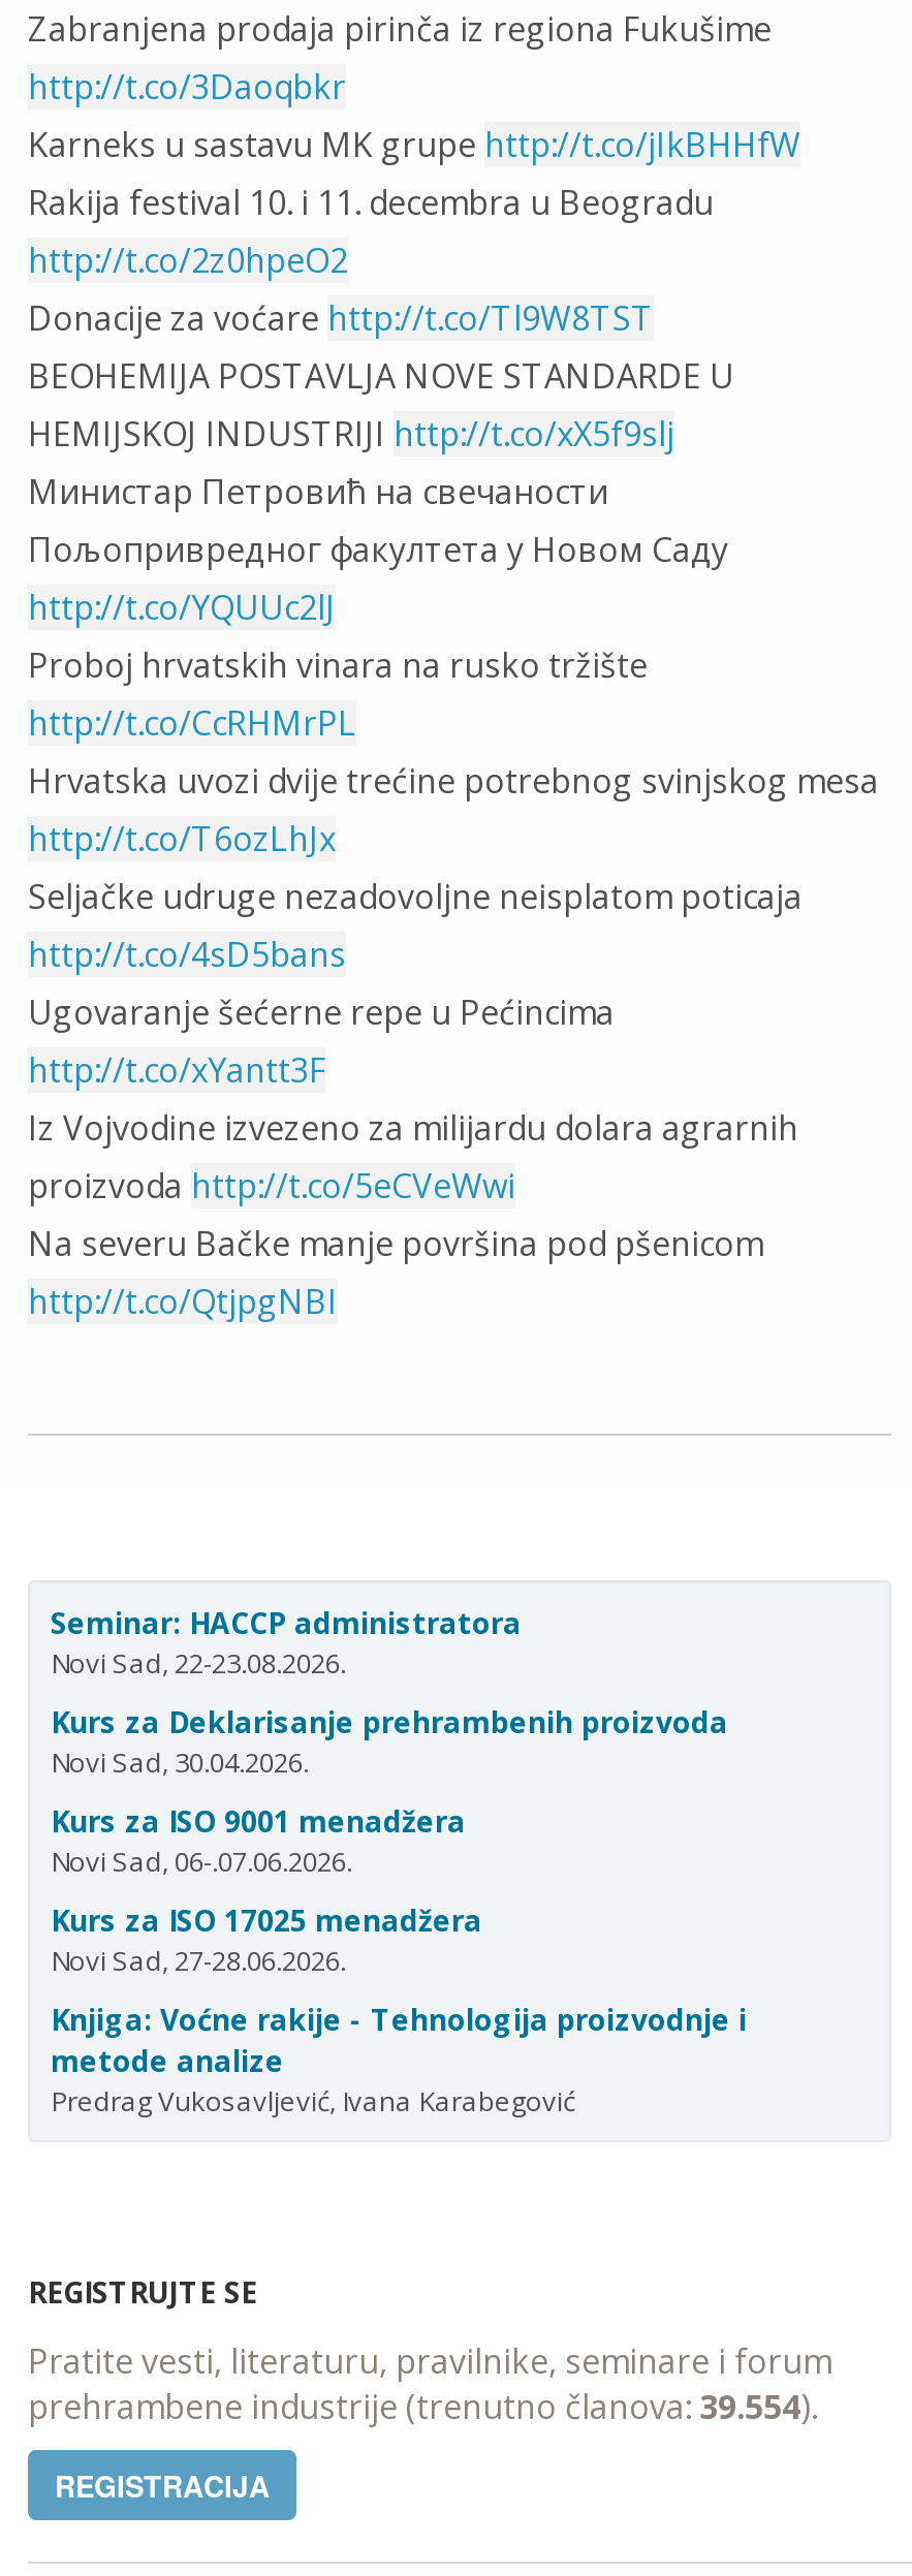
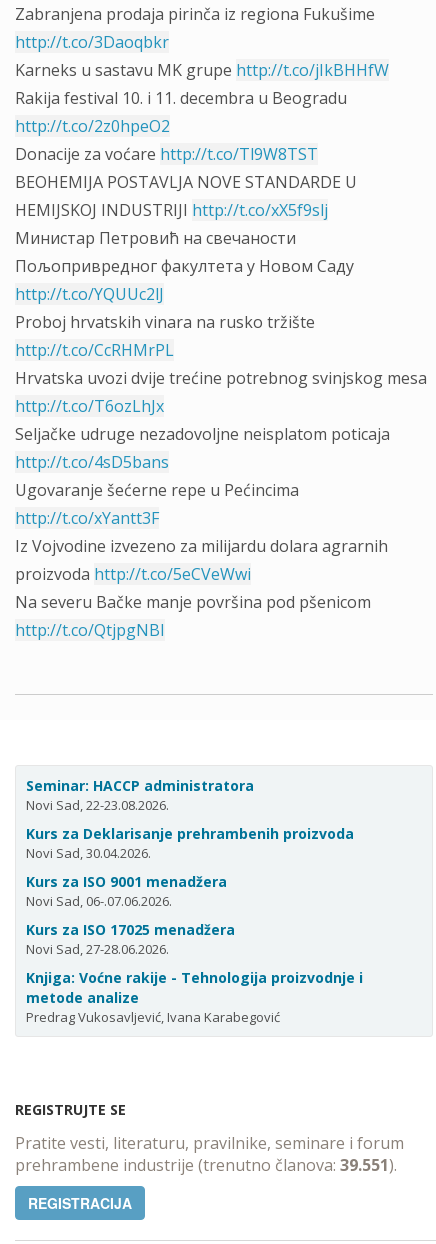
[28,2384,817,2429] prehrambene industrije (trenutno članova: 39.554). -> [15,1154,397,1176] prehrambene industrije (trenutno članova: 39.551).

